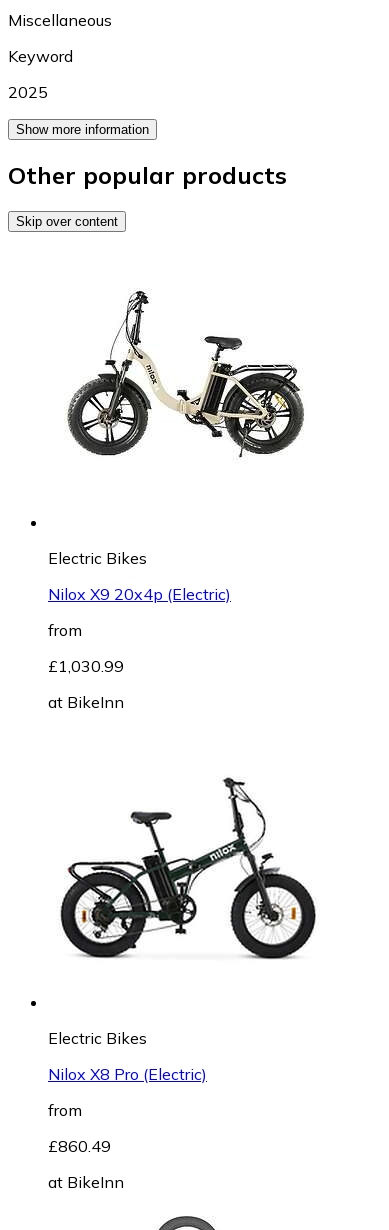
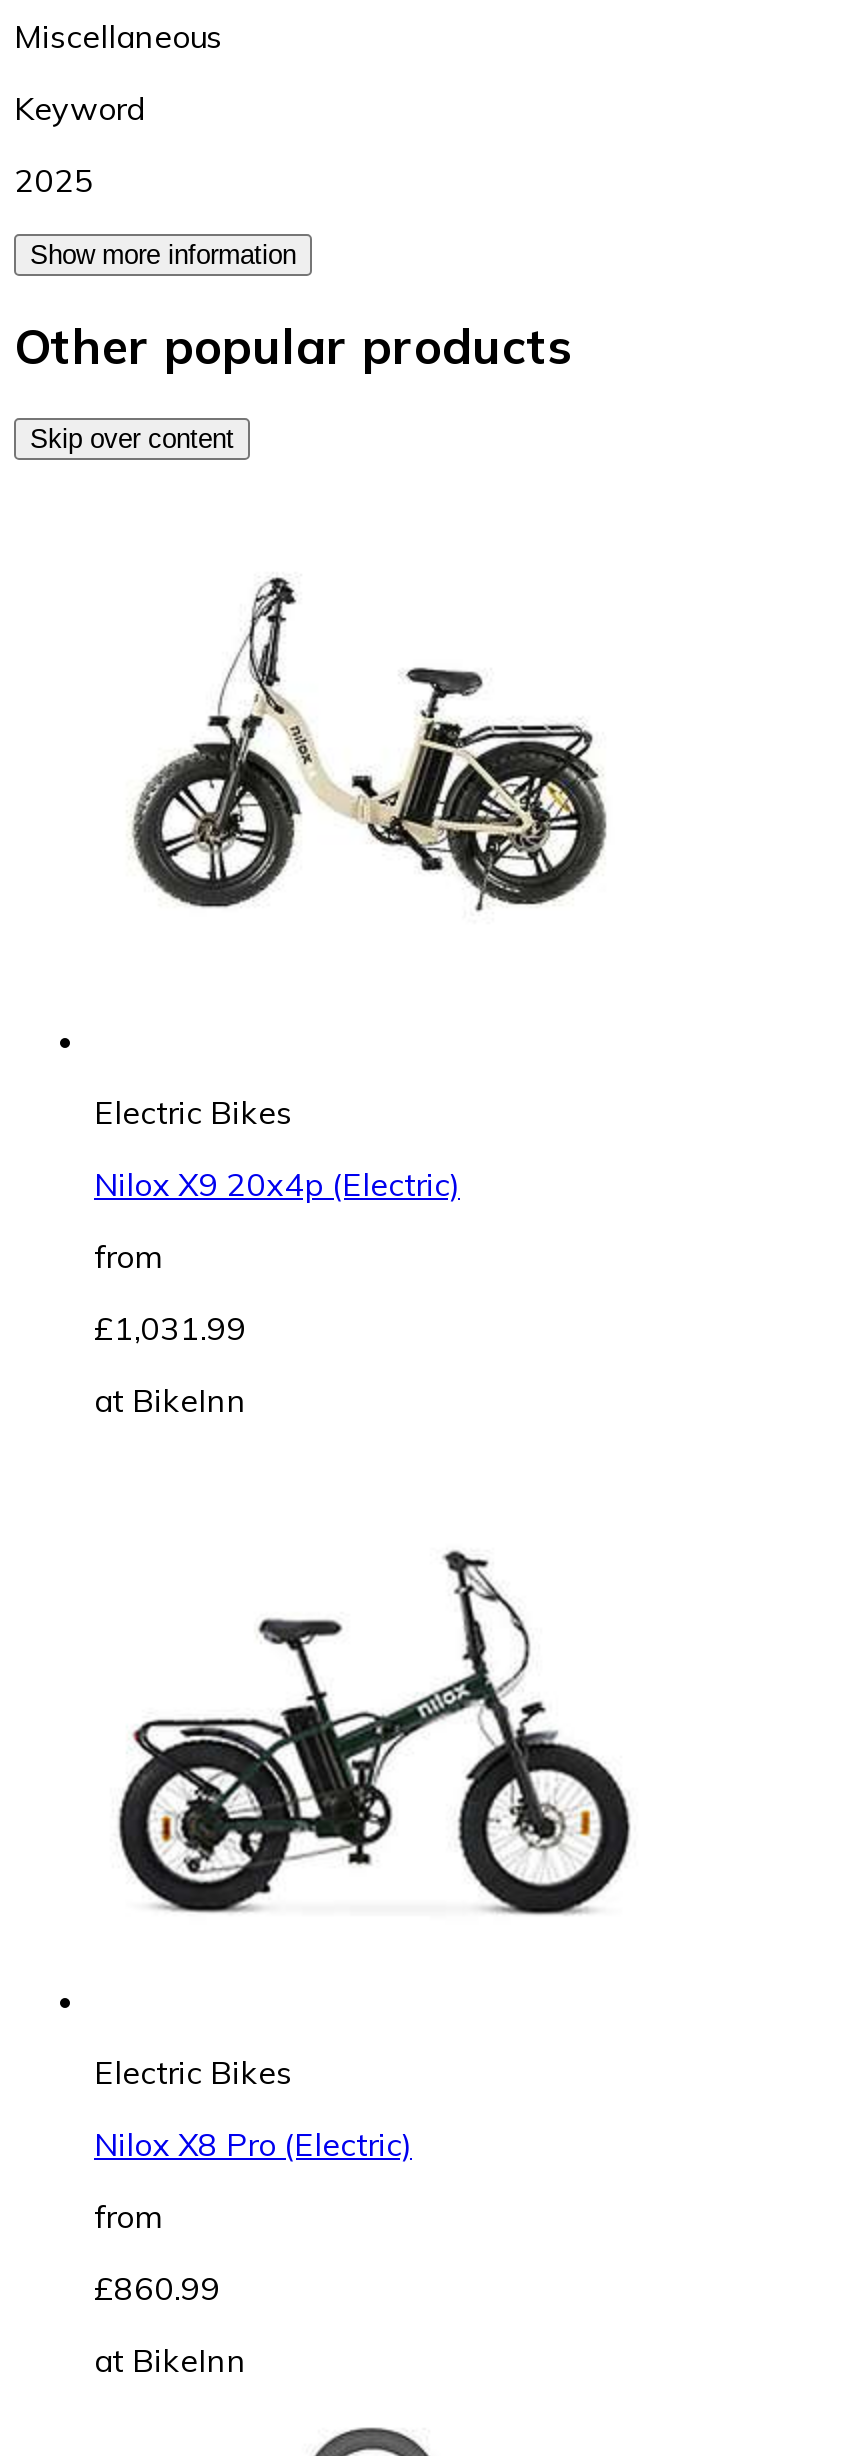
[48,656,124,676] £1,030.99 -> [94,1308,246,1348] £1,031.99
[48,1136,111,1156] £860.49 -> [94,2268,220,2308] £860.99

